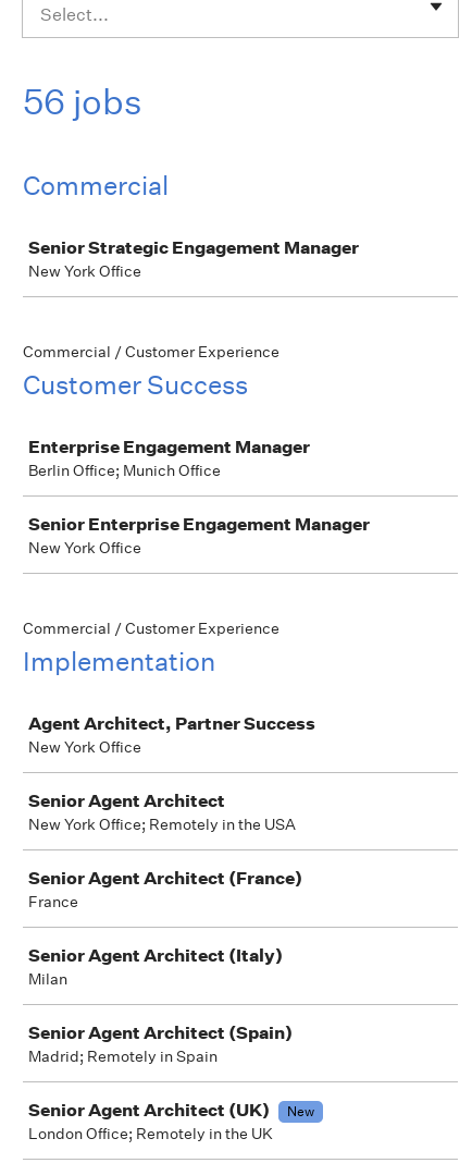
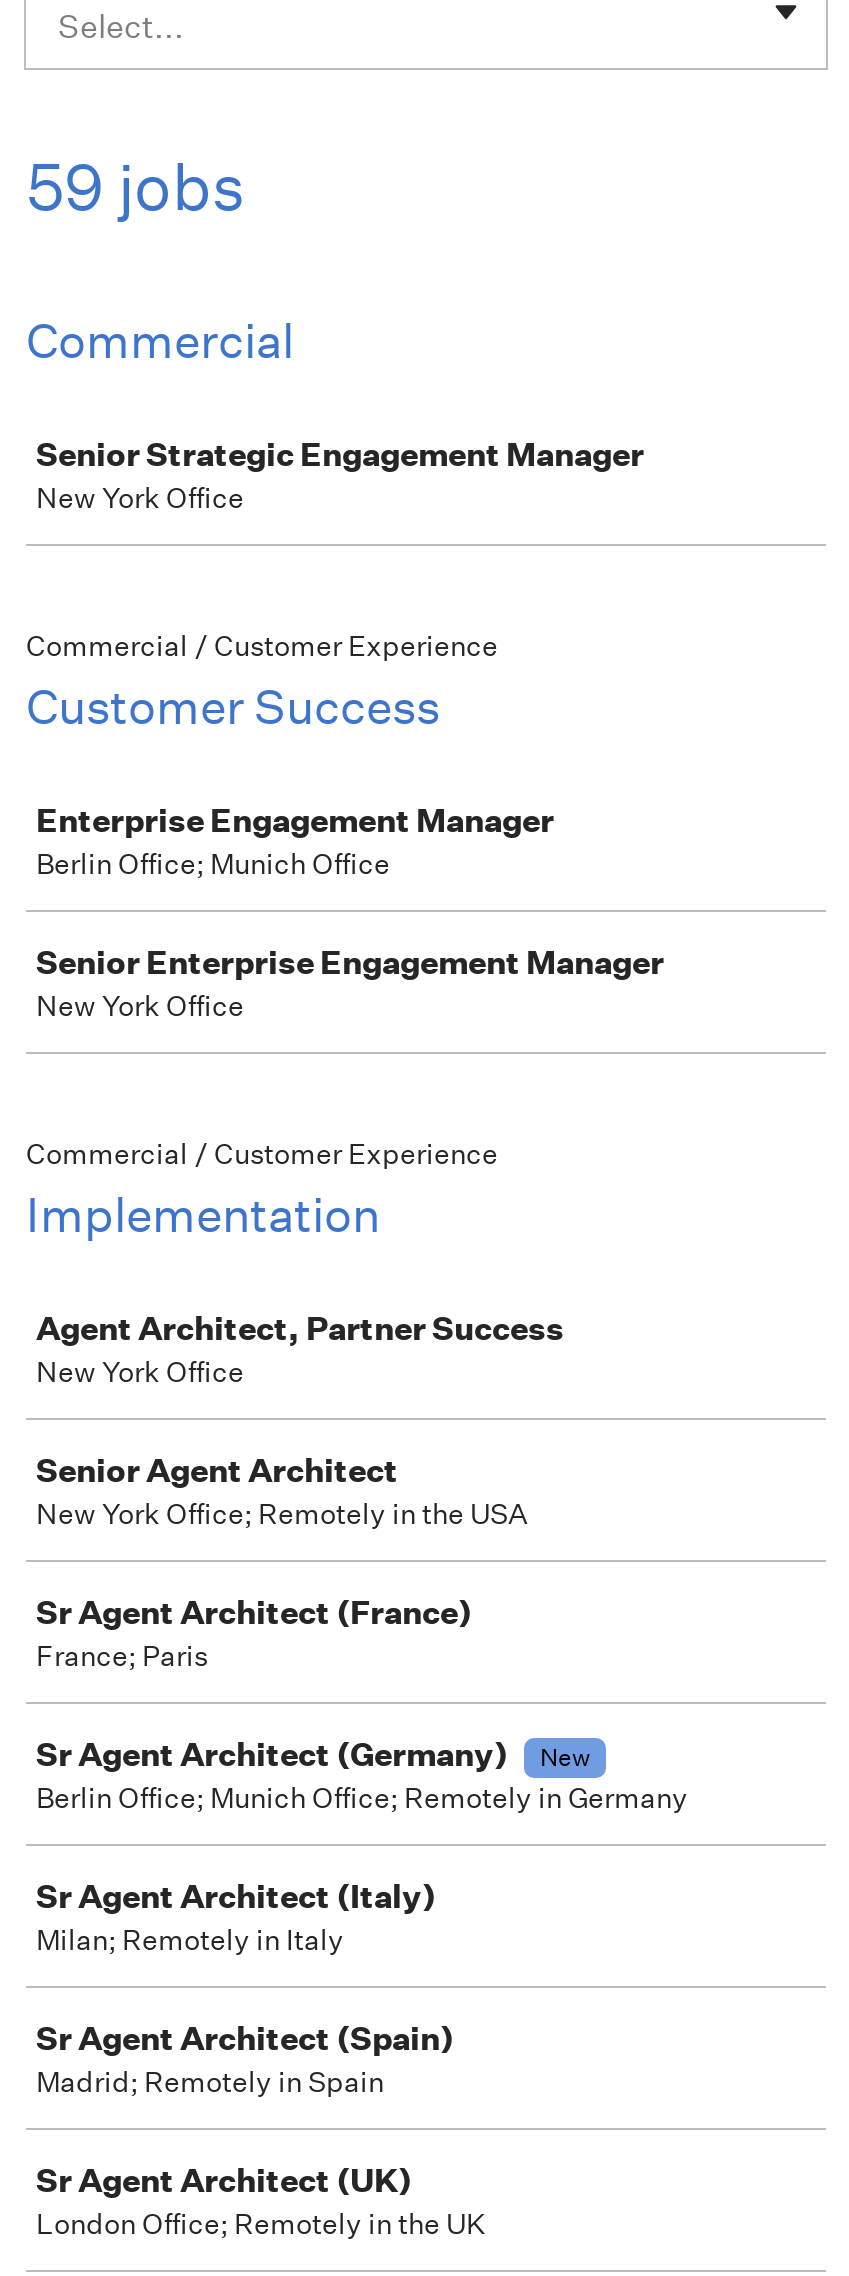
[23,81,142,123] 56 jobs -> [26,148,246,226] 59 jobs
[28,867,302,1043] Senior Agent Architect (France) | France | Senior Agent Architect (Italy) | Milan | Senior Agent Architect (Spain) -> [36,1592,688,2058] Sr Agent Architect (France) | France; Paris | Sr Agent Architect (Germany) | New | Berlin Office; Munich Office; Remotely in Germany | Sr Agent Architect (Italy) | Milan; Remotely in Italy | Sr Agent Architect (Spain)
[28,1099,314,1121] Senior Agent Architect (UK) | New -> [36,2160,412,2200] Sr Agent Architect (UK)

